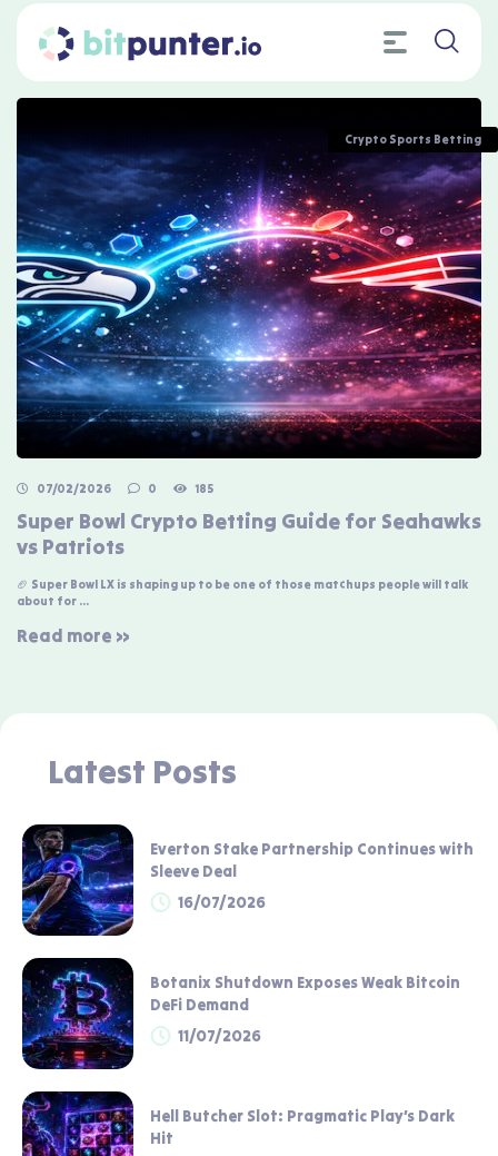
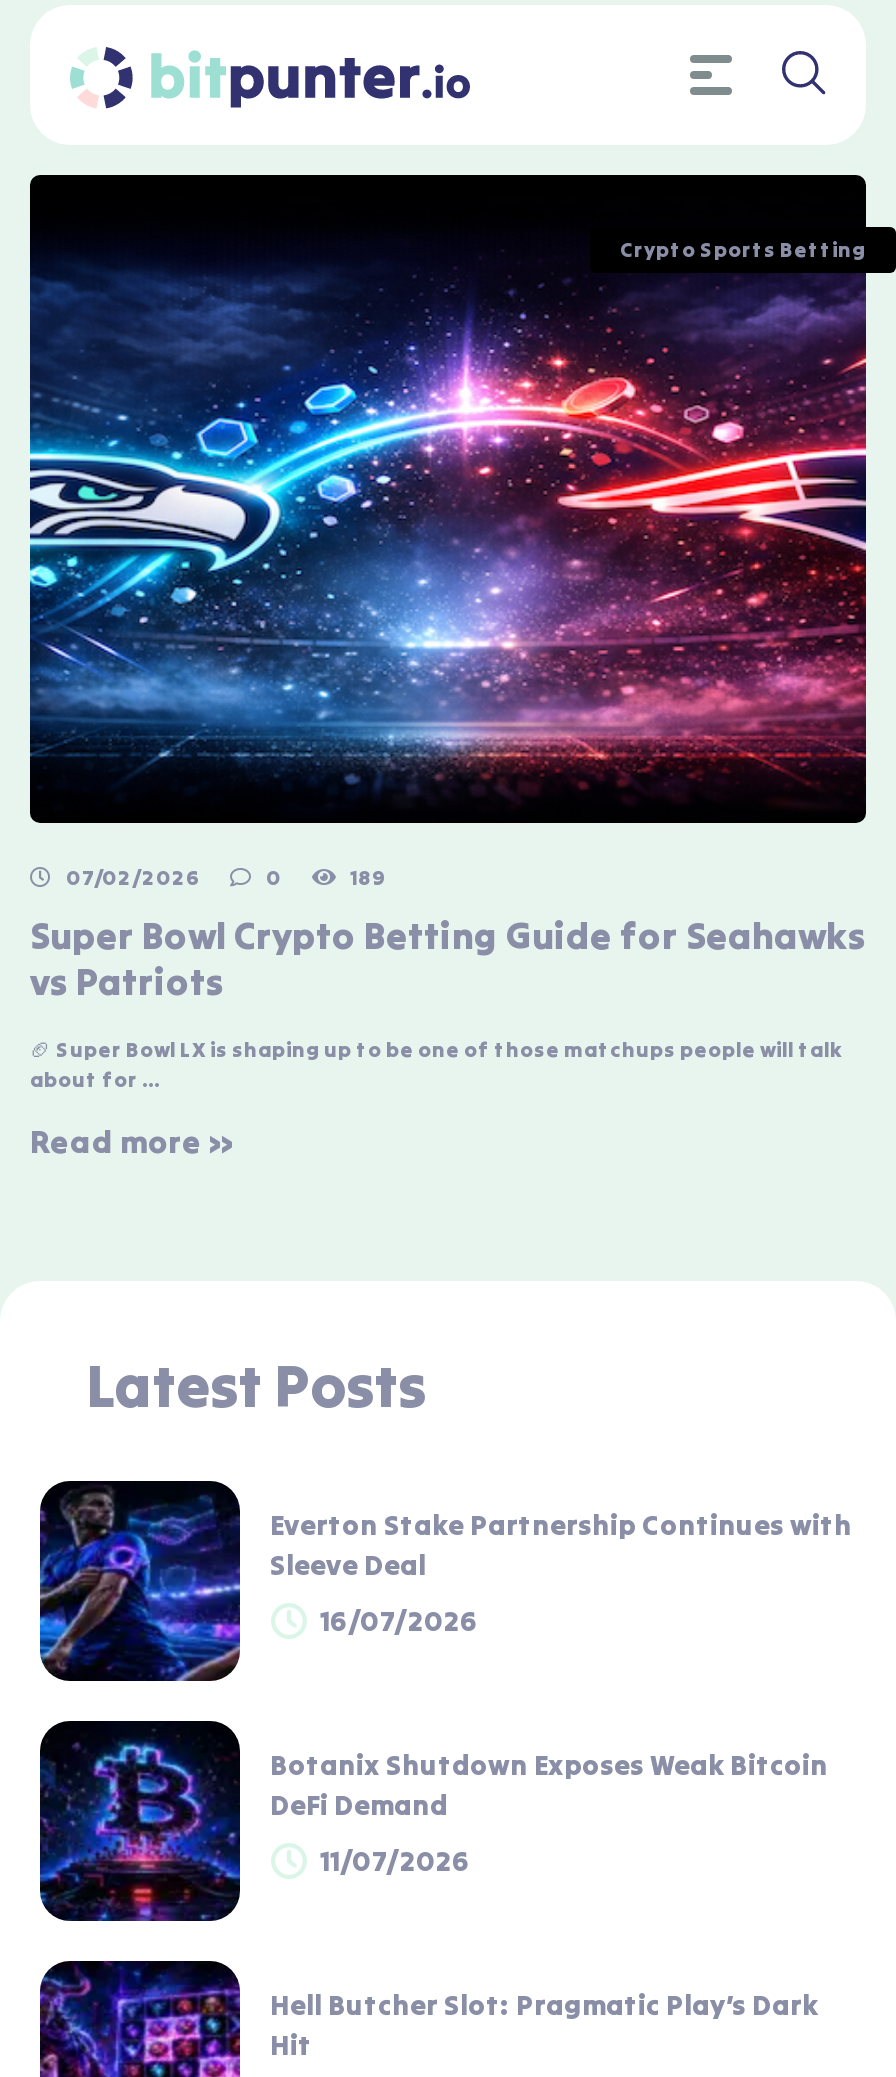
[192,482,213,496] 185 -> [346,865,386,891] 189

